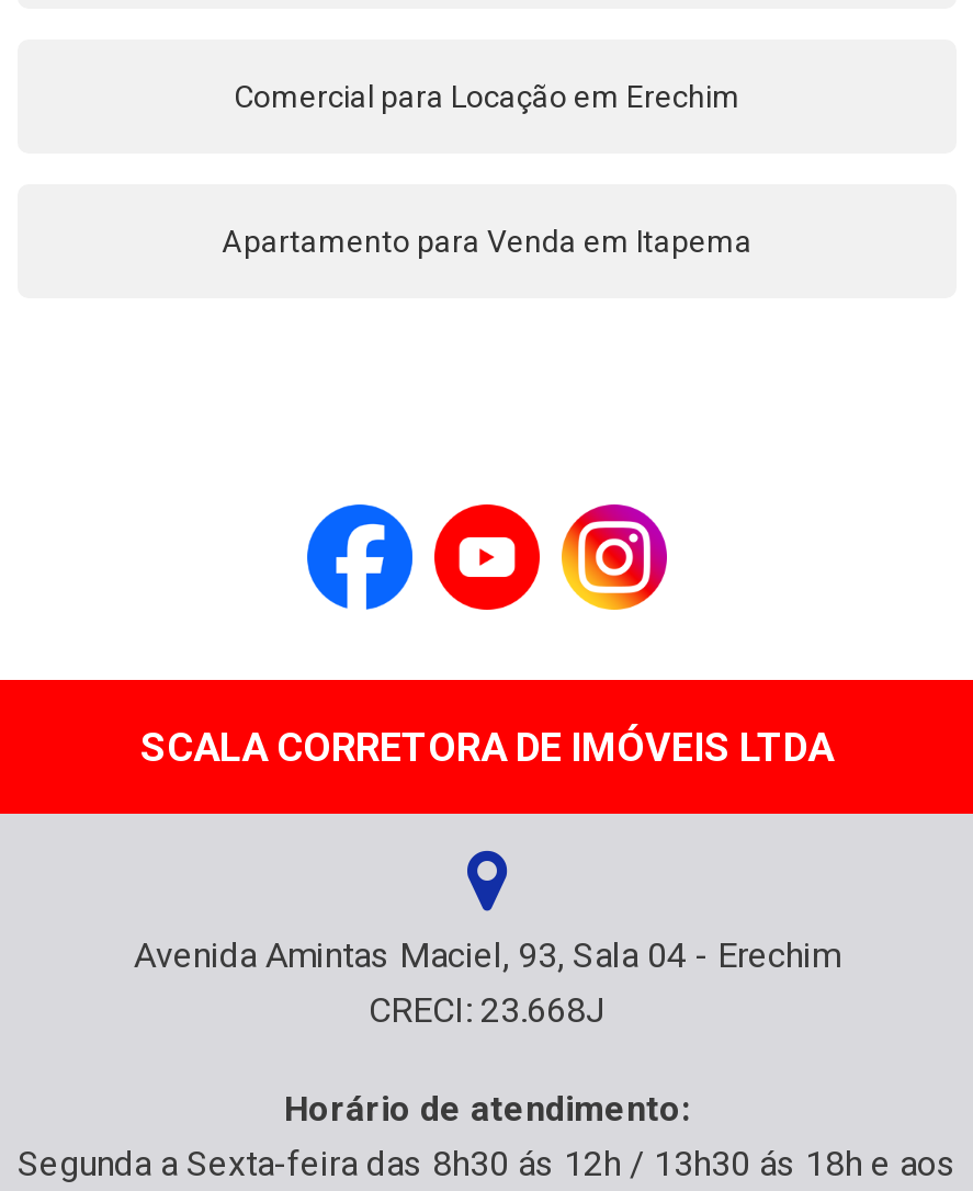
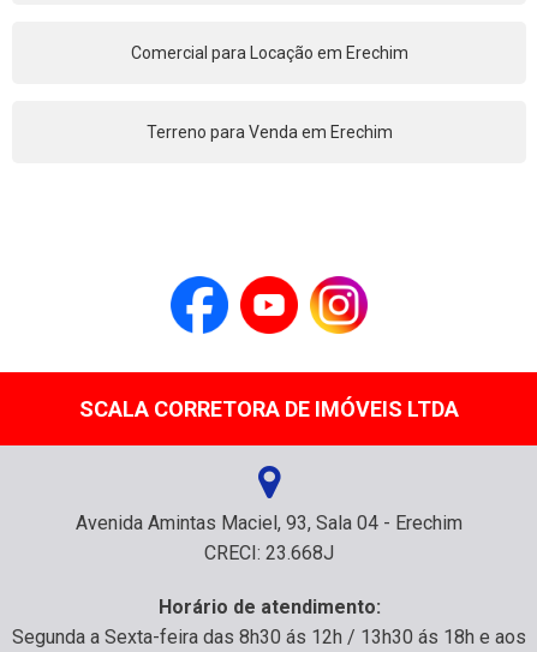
[222,224,753,259] Apartamento para Venda em Itapema -> [146,122,392,142] Terreno para Venda em Erechim

